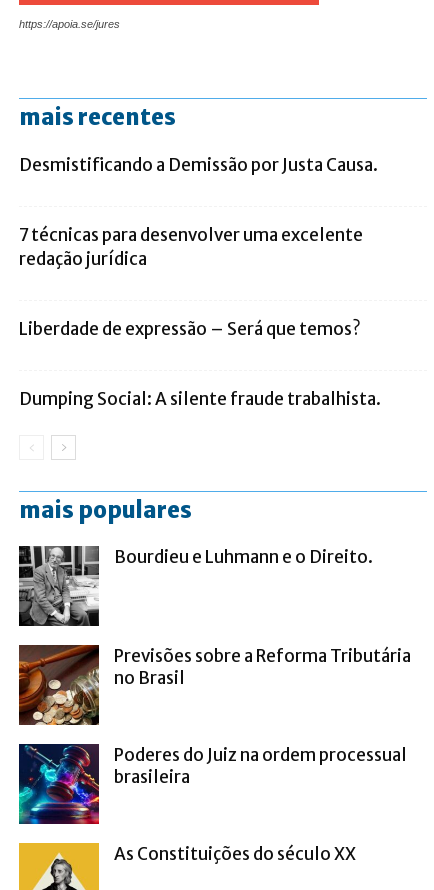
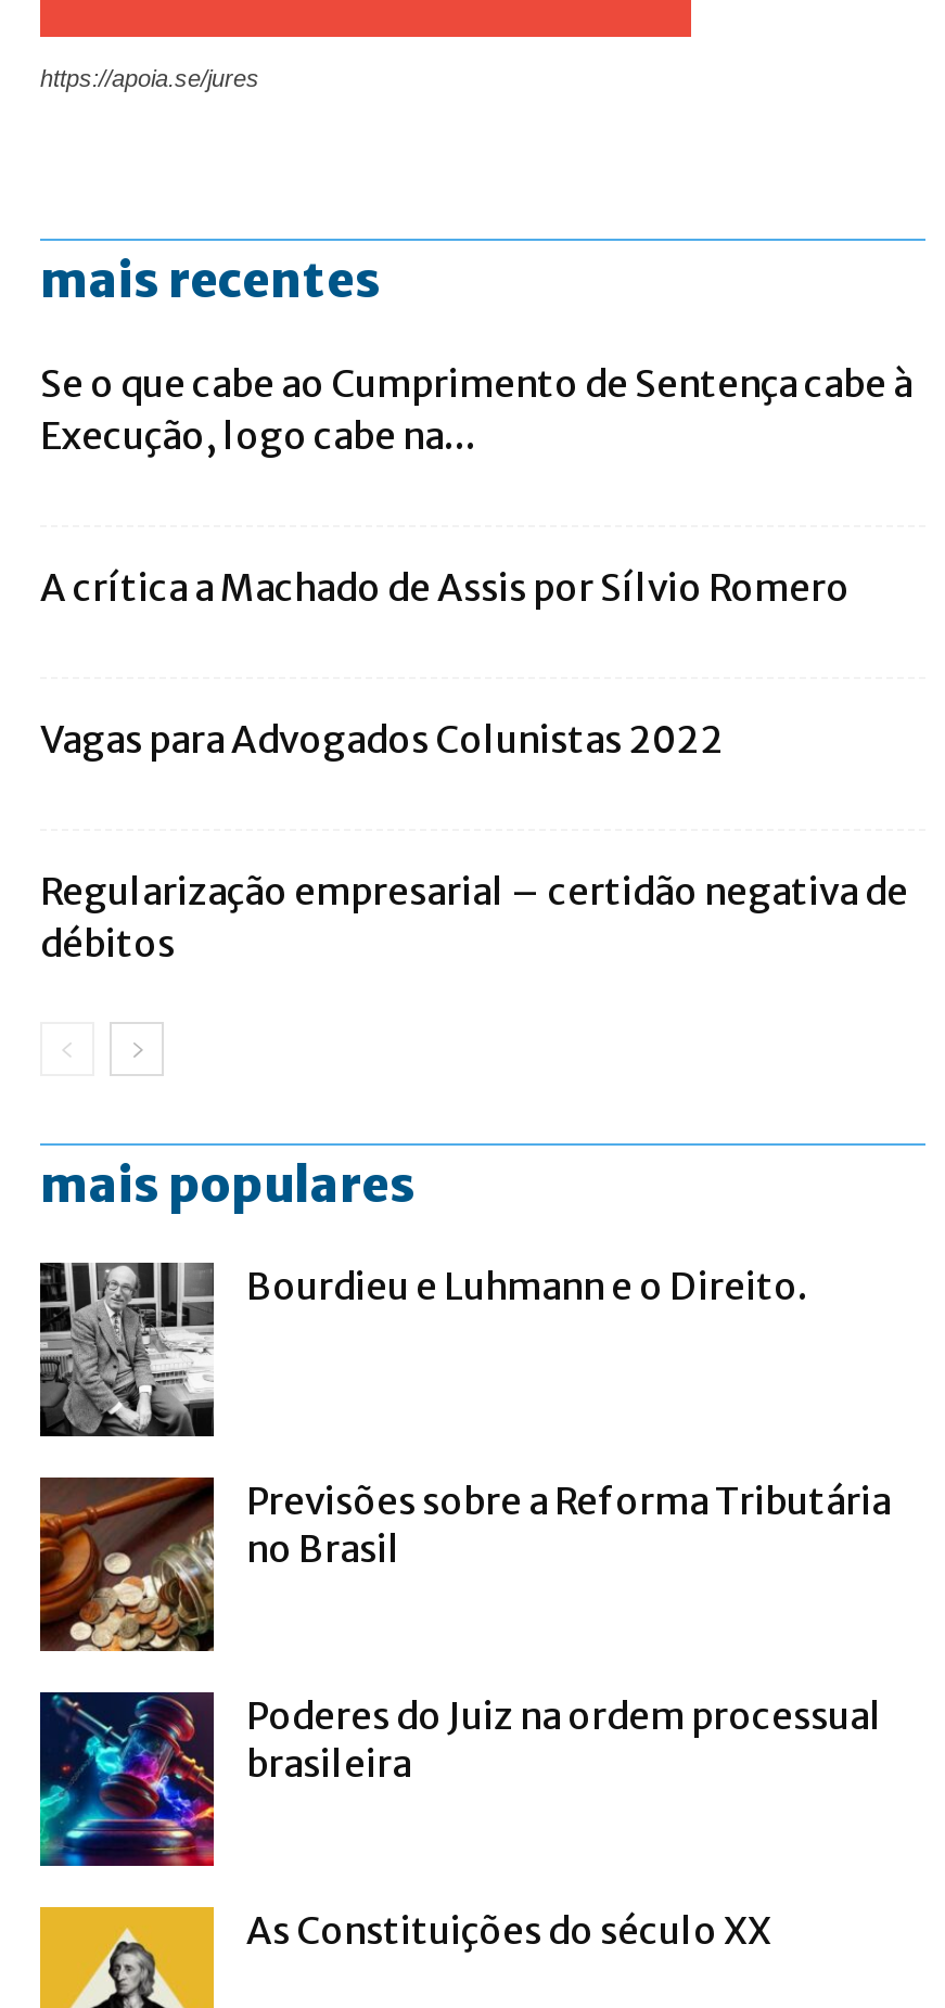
[19,154,378,176] Desmistificando a Demissão por Justa Causa. -> [40,360,912,460] Se o que cabe ao Cumprimento de Sentença cabe à | Execução, logo cabe na...
[19,224,363,270] 7 técnicas para desenvolver uma excelente | redação jurídica -> [40,564,850,612] A crítica a Machado de Assis por Sílvio Romero
[19,318,361,340] Liberdade de expressão – Será que temos? -> [40,716,724,764] Vagas para Advogados Colunistas 2022
[19,388,381,410] Dumping Social: A silente fraude trabalhista. -> [40,868,908,968] Regularização empresarial – certidão negativa de | débitos

